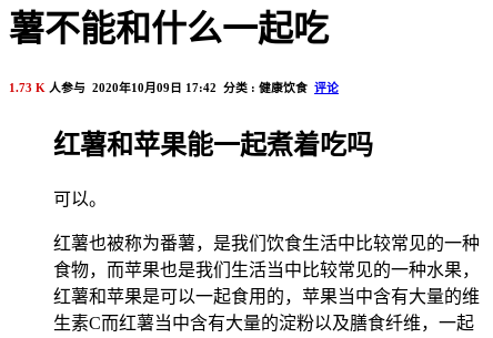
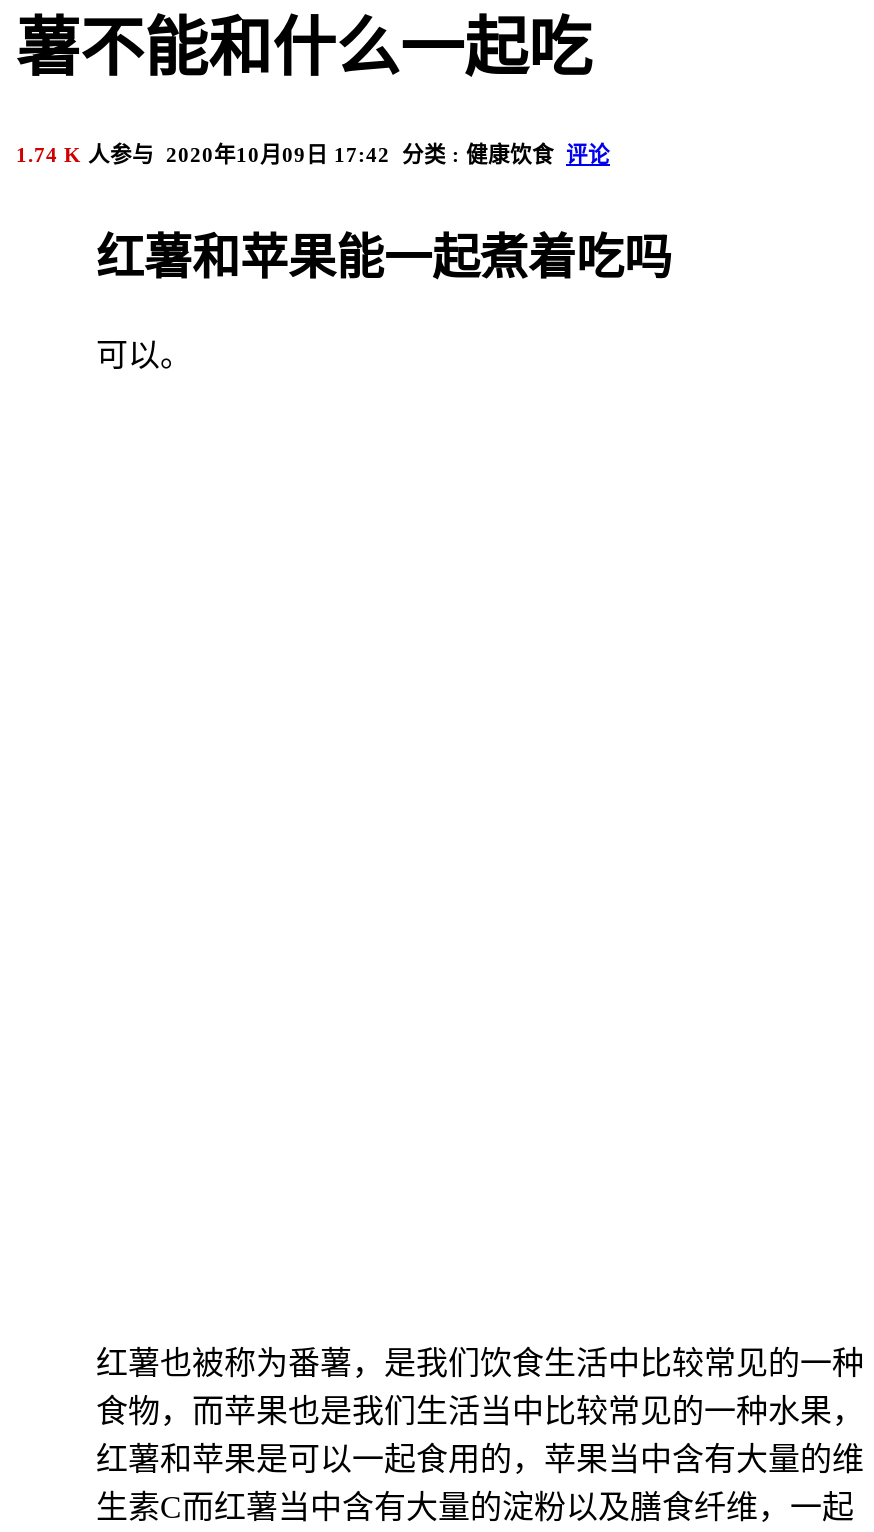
[9,81,339,94] 1.73 K人参与 2020年10月09日 17:42 分类 : 健康饮食评论 -> [16,142,610,166] 1.74 K人参与 2020年10月09日 17:42 分类 : 健康饮食评论

